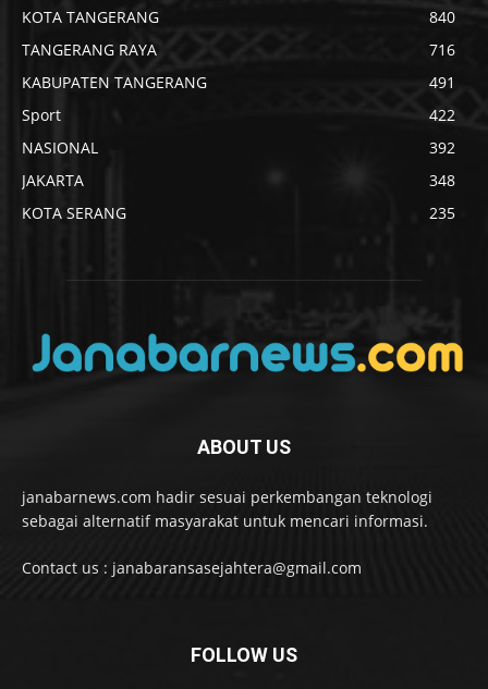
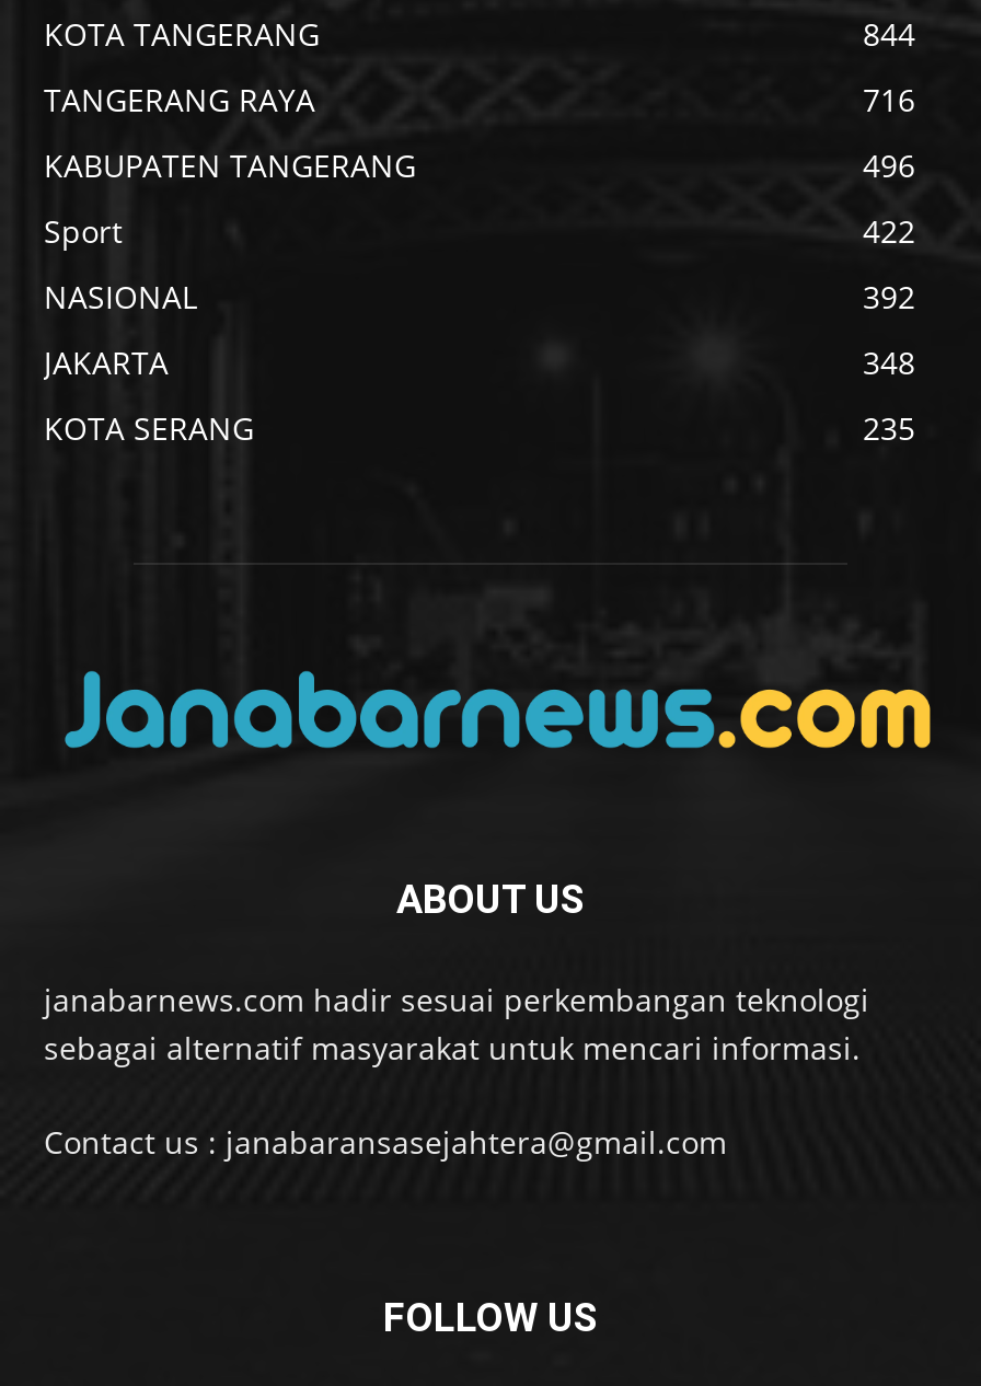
[429,7,455,28] 840 -> [863,14,915,55] 844
[429,72,455,93] 491 -> [863,145,915,187] 496

